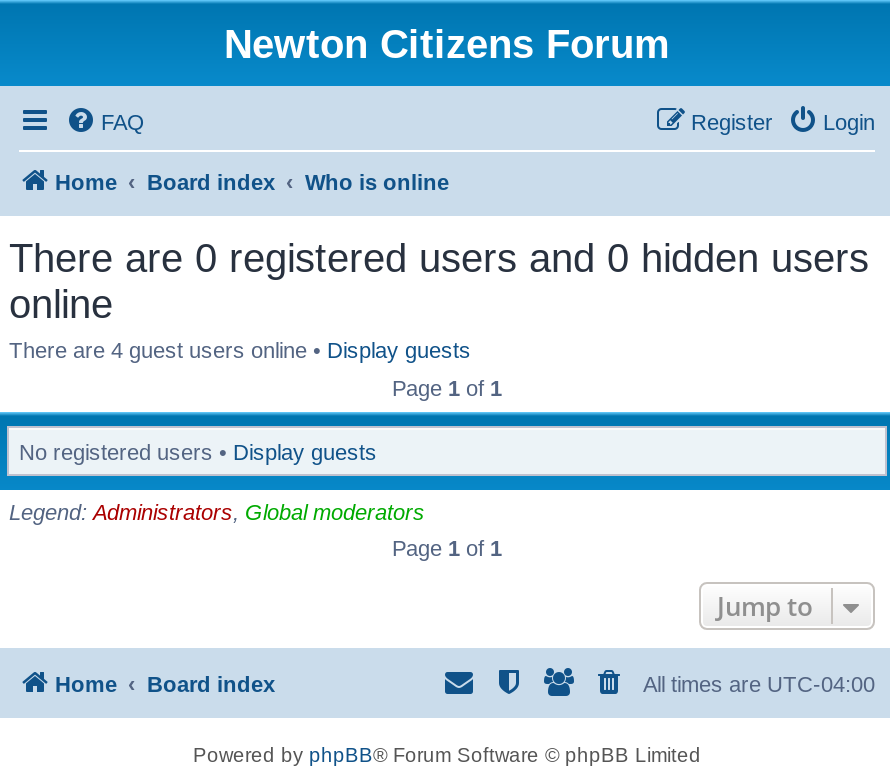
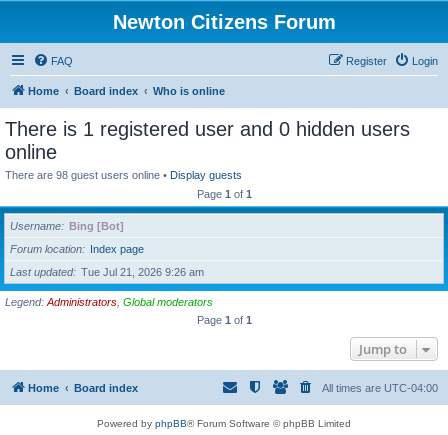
[9,236,869,280] There are 0 registered users and 0 hidden users -> [5,118,410,140] There is 1 registered user and 0 hidden users
[9,338,471,362] There are 4 guest users online • Display guests -> [5,169,242,181] There are 98 guest users online • Display guests
[19,439,377,463] No registered users • Display guests -> [10,219,204,277] Username | Bing [Bot] | Forum location | Index page | Last updated | Tue Jul 21, 2026 9:26 am

